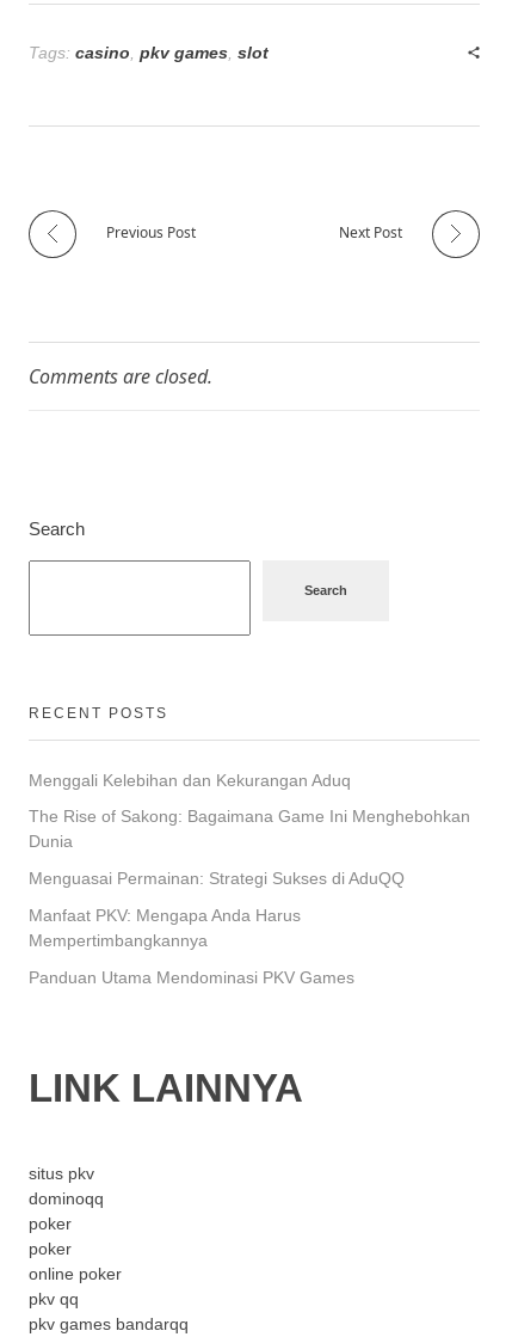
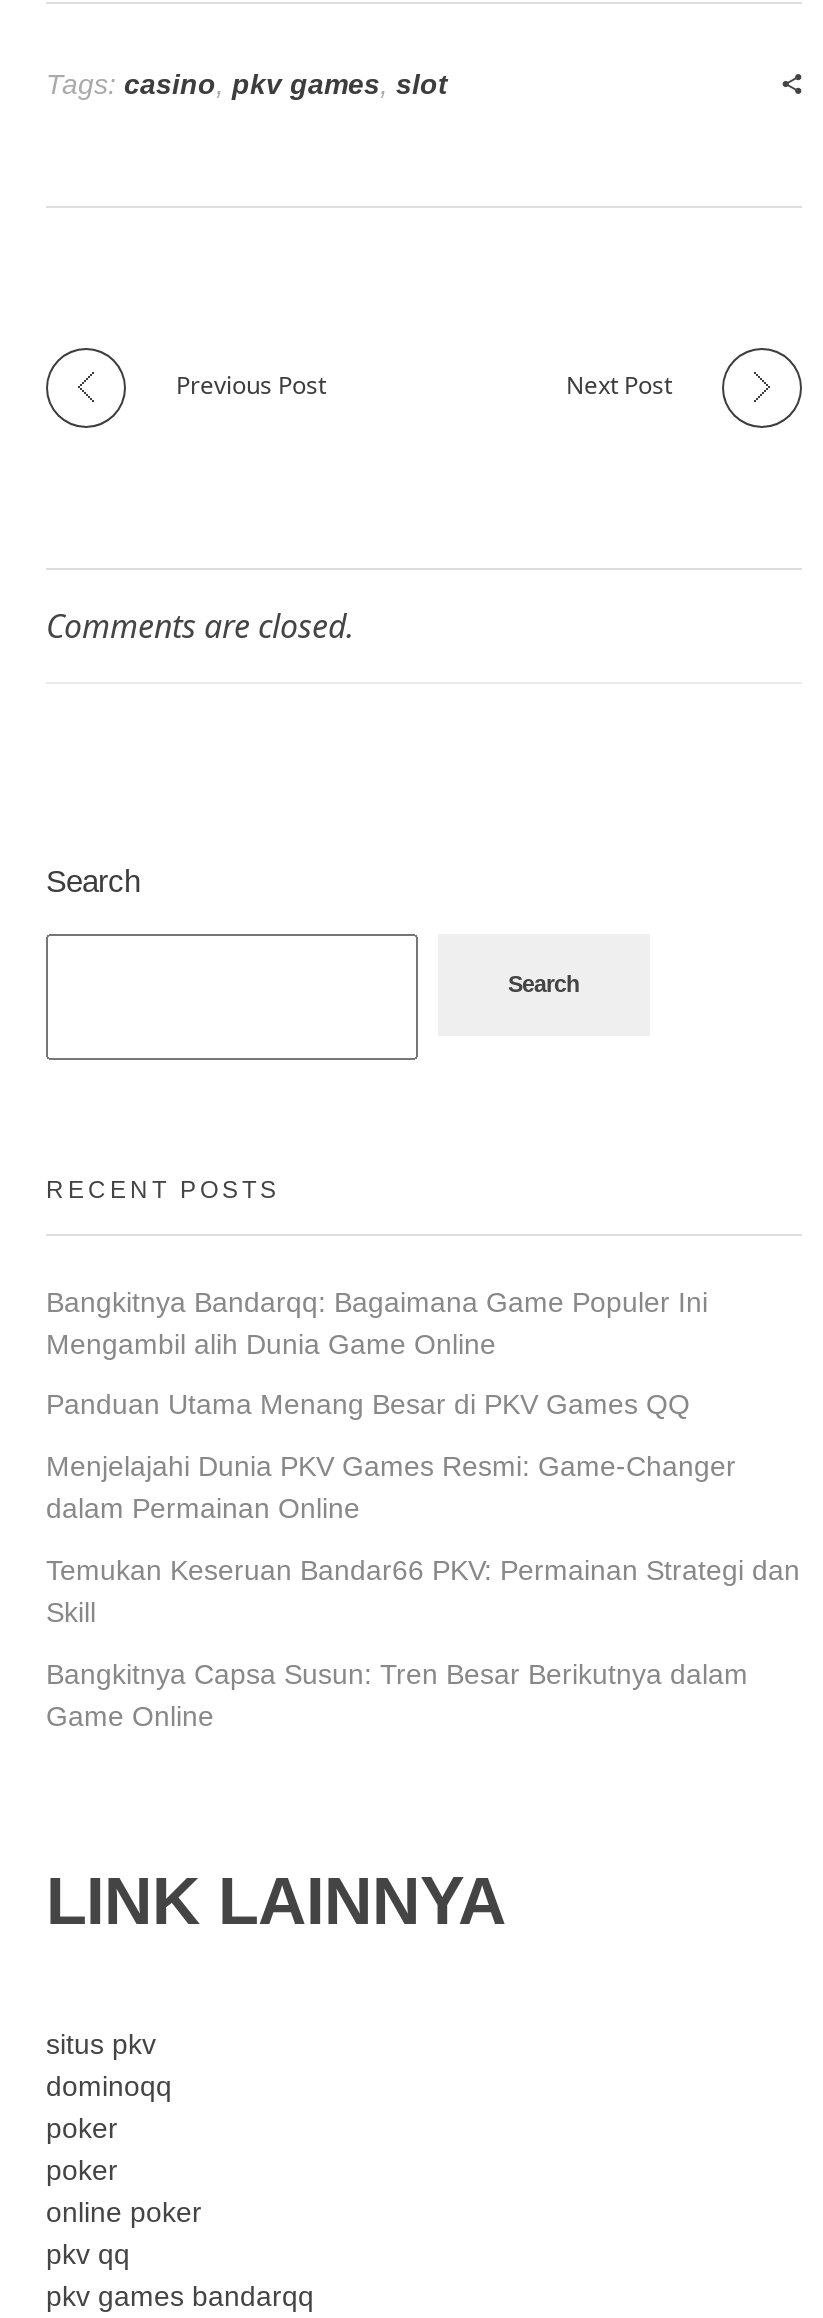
[29,770,351,789] Menggali Kelebihan dan Kekurangan Aduq -> [46,1285,708,1359] Bangkitnya Bandarqq: Bagaimana Game Populer Ini | Mengambil alih Dunia Game Online
[29,807,470,851] The Rise of Sakong: Bagaimana Game Ini Menghebohkan | Dunia -> [46,1389,690,1421] Panduan Utama Menang Besar di PKV Games QQ
[29,869,405,888] Menguasai Permainan: Strategi Sukses di AduQQ -> [46,1451,736,1525] Menjelajahi Dunia PKV Games Resmi: Game-Changer | dalam Permainan Online
[29,906,301,950] Manfaat PKV: Mengapa Anda Harus | Mempertimbangkannya -> [46,1554,800,1628] Temukan Keseruan Bandar66 PKV: Permainan Strategi dan | Skill
[29,968,354,987] Panduan Utama Mendominasi PKV Games -> [46,1658,748,1732] Bangkitnya Capsa Susun: Tren Besar Berikutnya dalam | Game Online

